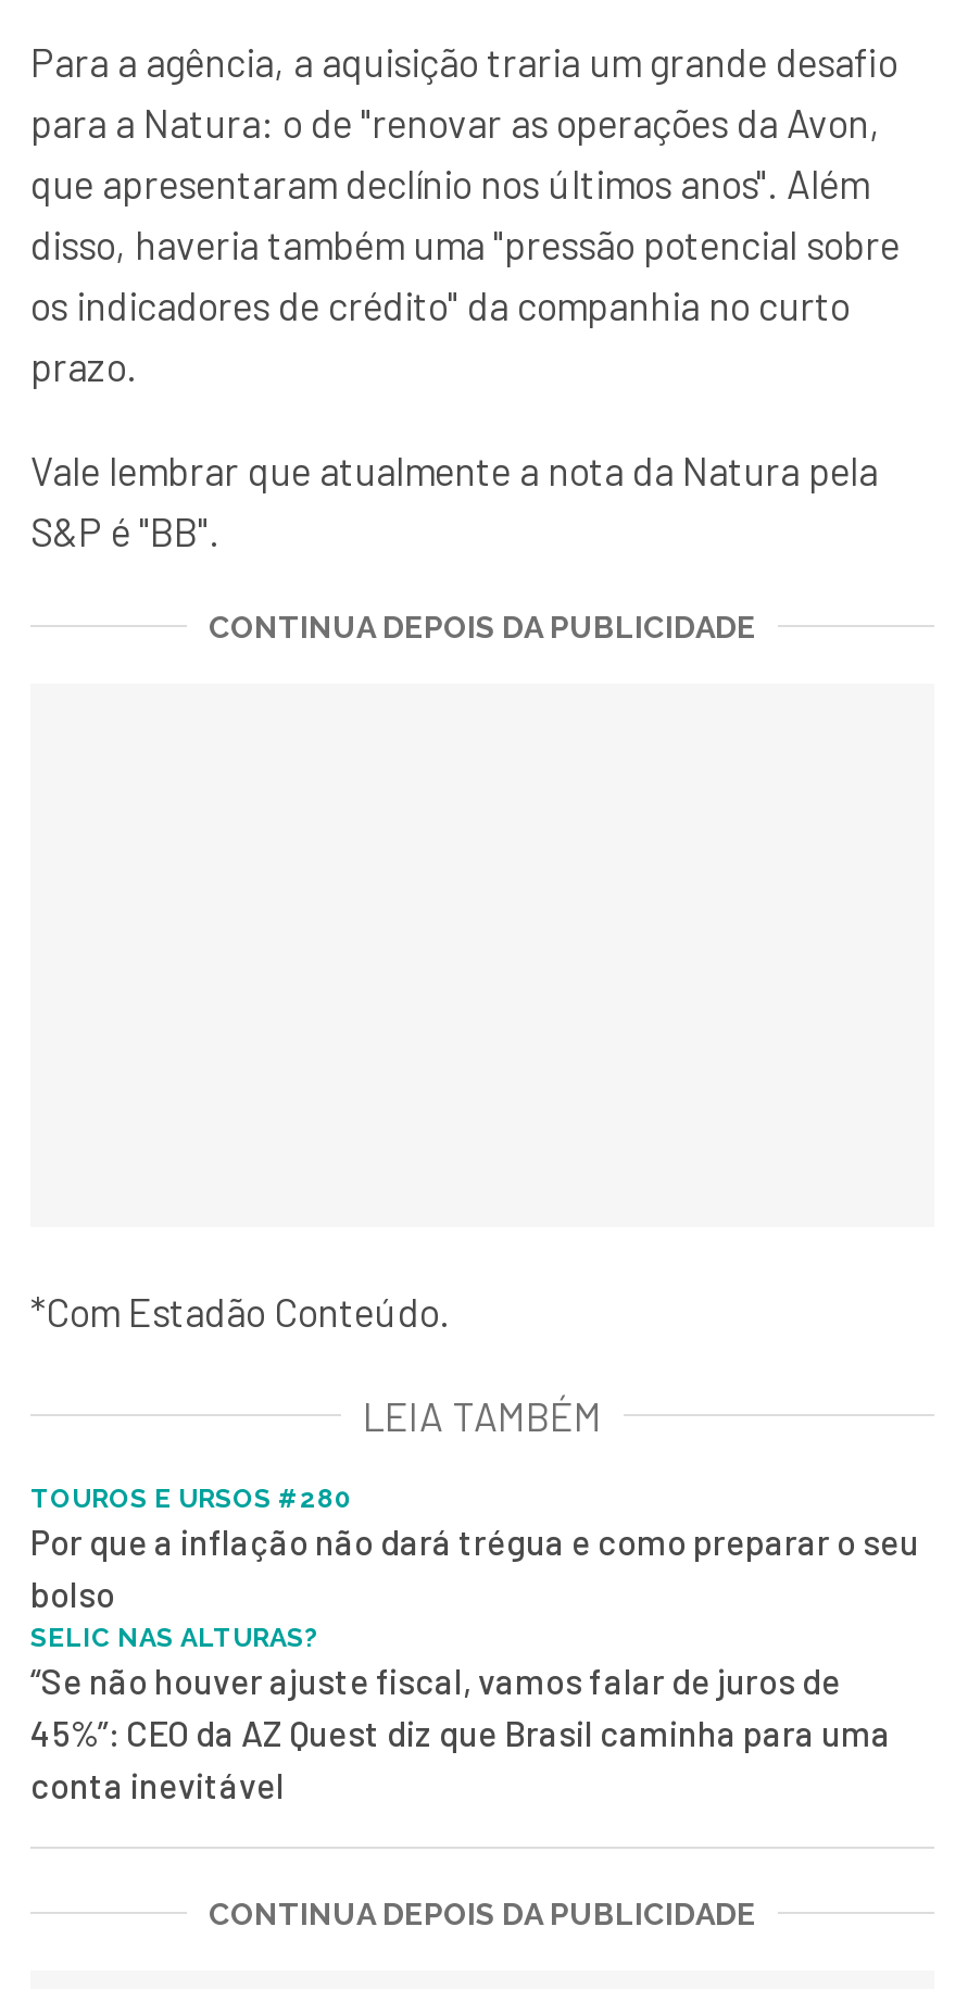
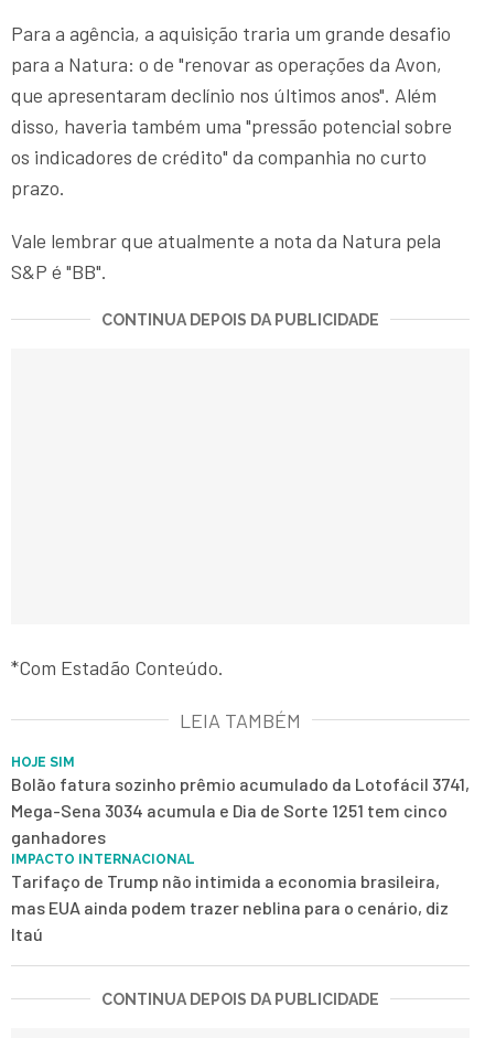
[30,1483,919,1805] TOUROS E URSOS #280 | Por que a inflação não dará trégua e como preparar o seu | bolso | SELIC NAS ALTURAS? | “Se não houver ajuste fiscal, vamos falar de juros de | 45%”: CEO da AZ Quest diz que Brasil caminha para uma | conta inevitável -> [11,754,470,944] HOJE SIM | Bolão fatura sozinho prêmio acumulado da Lotofácil 3741, | Mega-Sena 3034 acumula e Dia de Sorte 1251 tem cinco | ganhadores | IMPACTO INTERNACIONAL | Tarifaço de Trump não intimida a economia brasileira, | mas EUA ainda podem trazer neblina para o cenário, diz | Itaú

